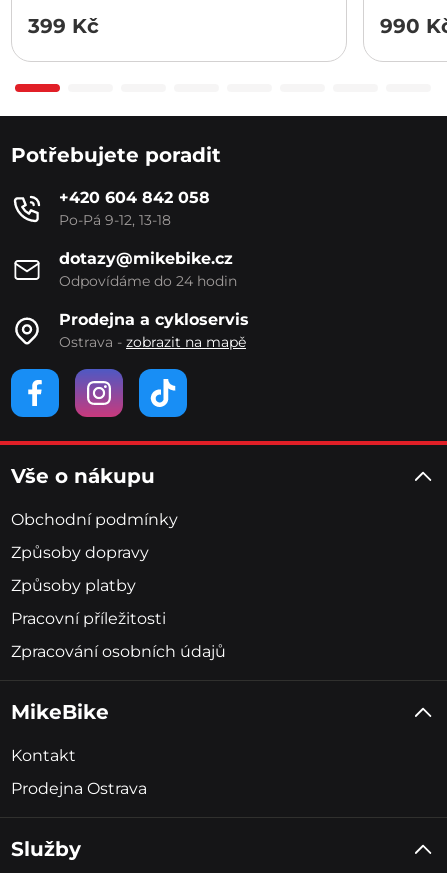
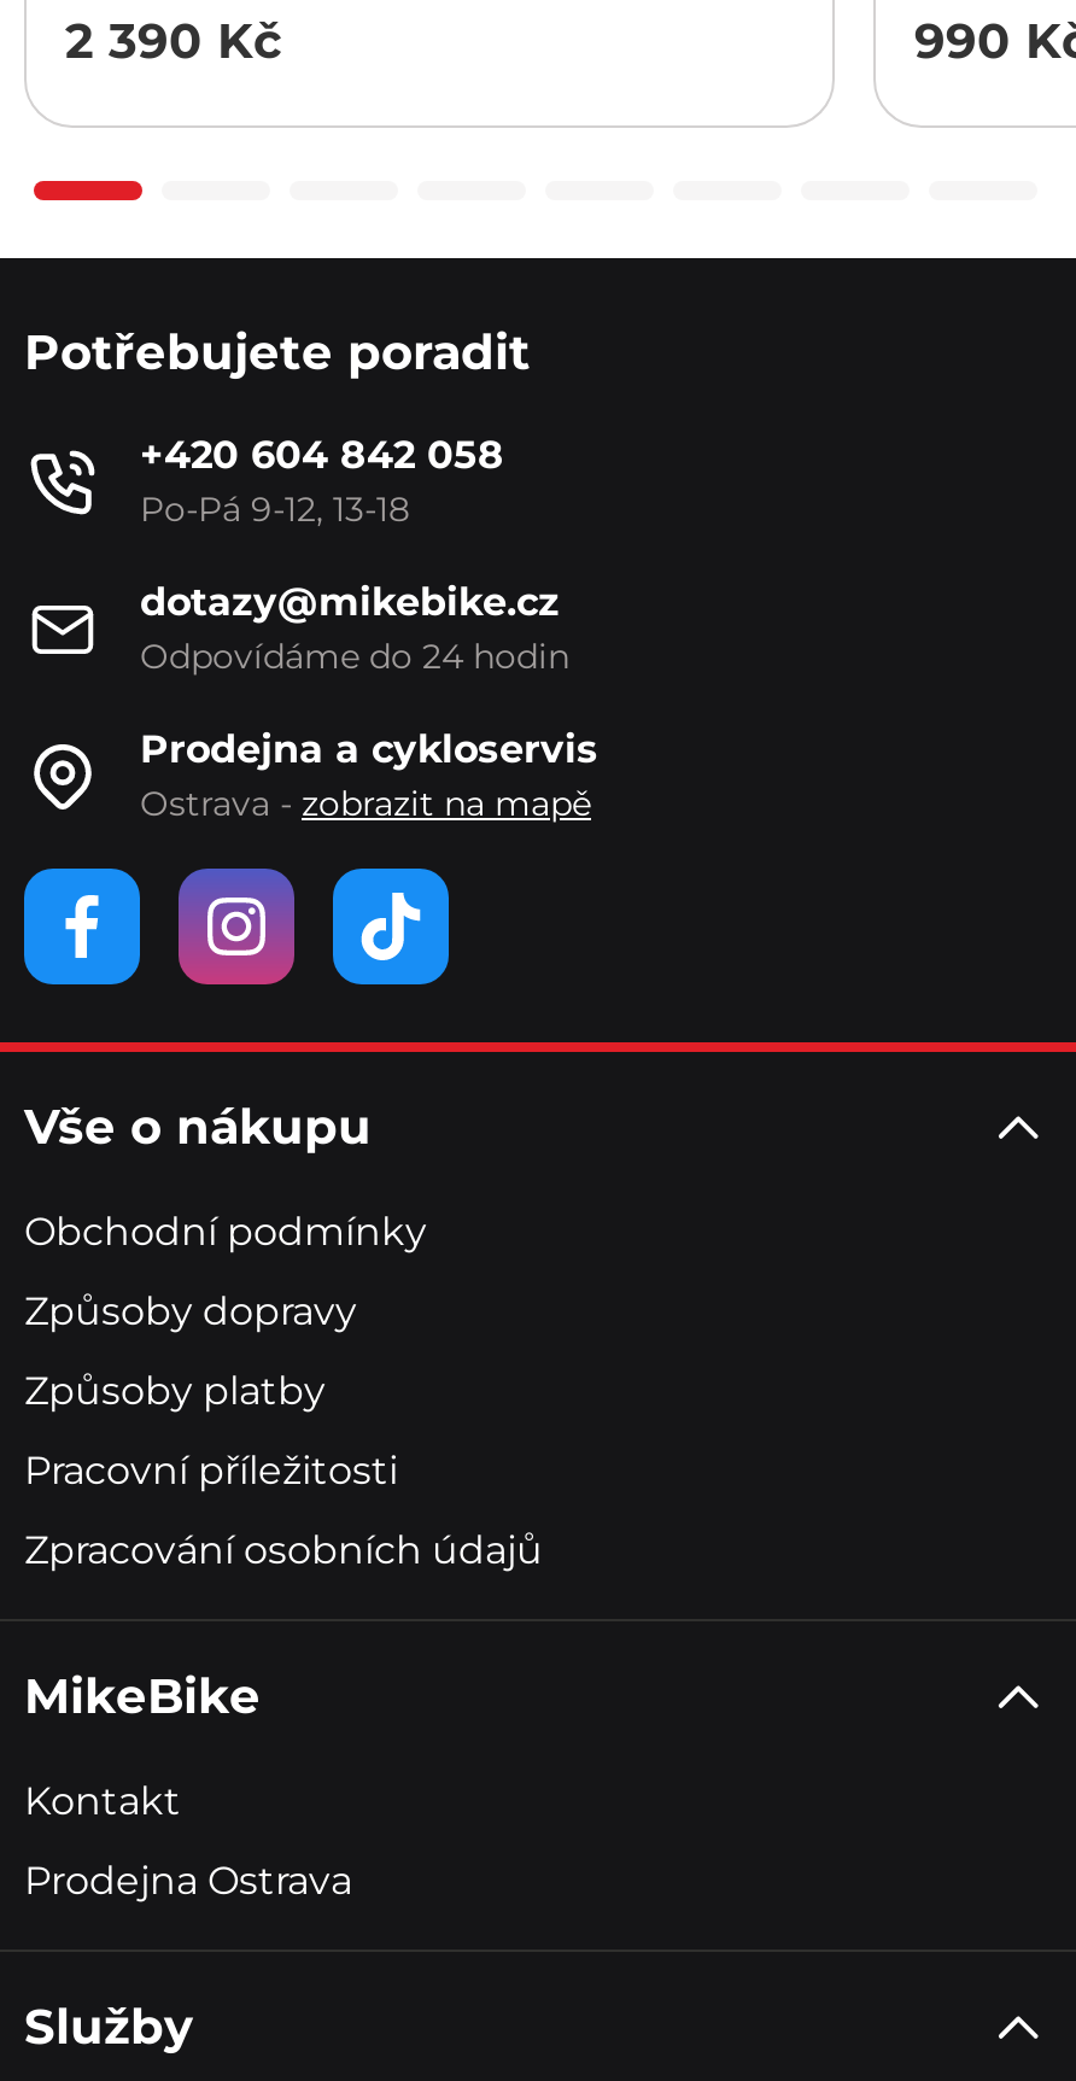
[28,14,99,38] 399 Kč -> [65,13,282,71] 2 390 Kč

